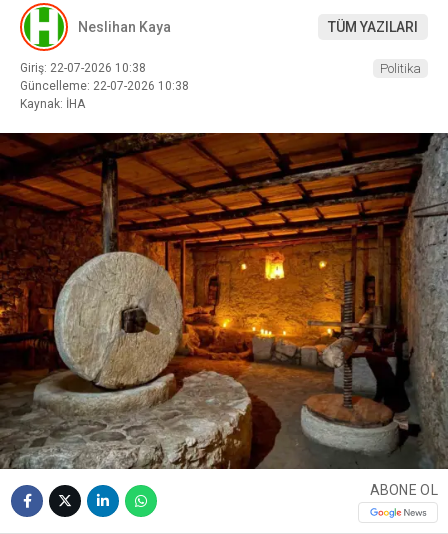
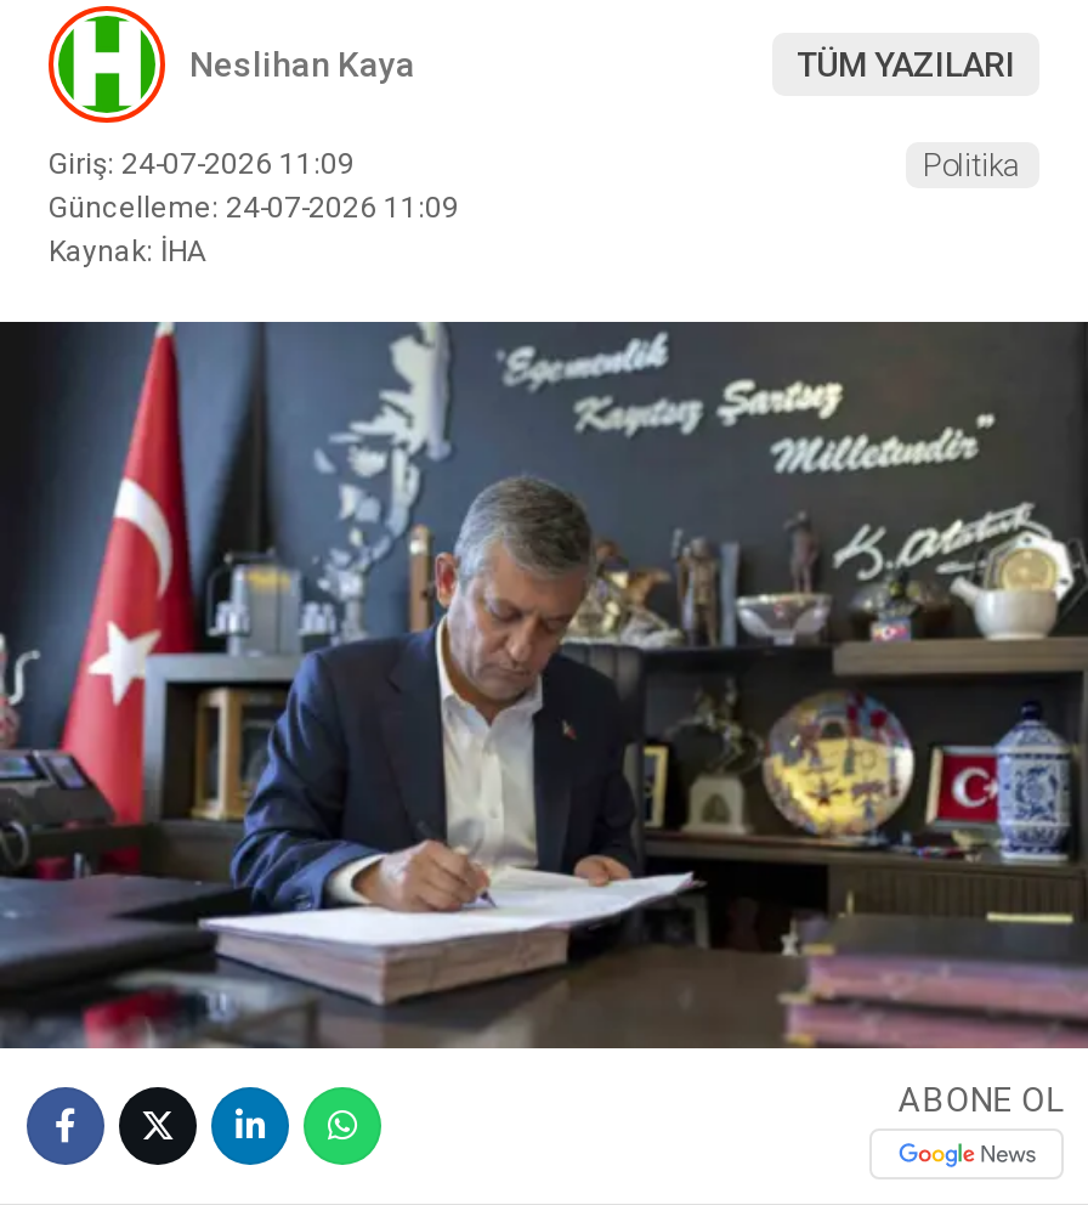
[20,61,146,75] Giriş: 22-07-2026 10:38 -> [49,148,355,182] Giriş: 24-07-2026 11:09
[20,79,189,93] Güncelleme: 22-07-2026 10:38 -> [49,192,459,226] Güncelleme: 24-07-2026 11:09
[3,133,445,470] [image] -> [7,319,1081,1051] [image]

